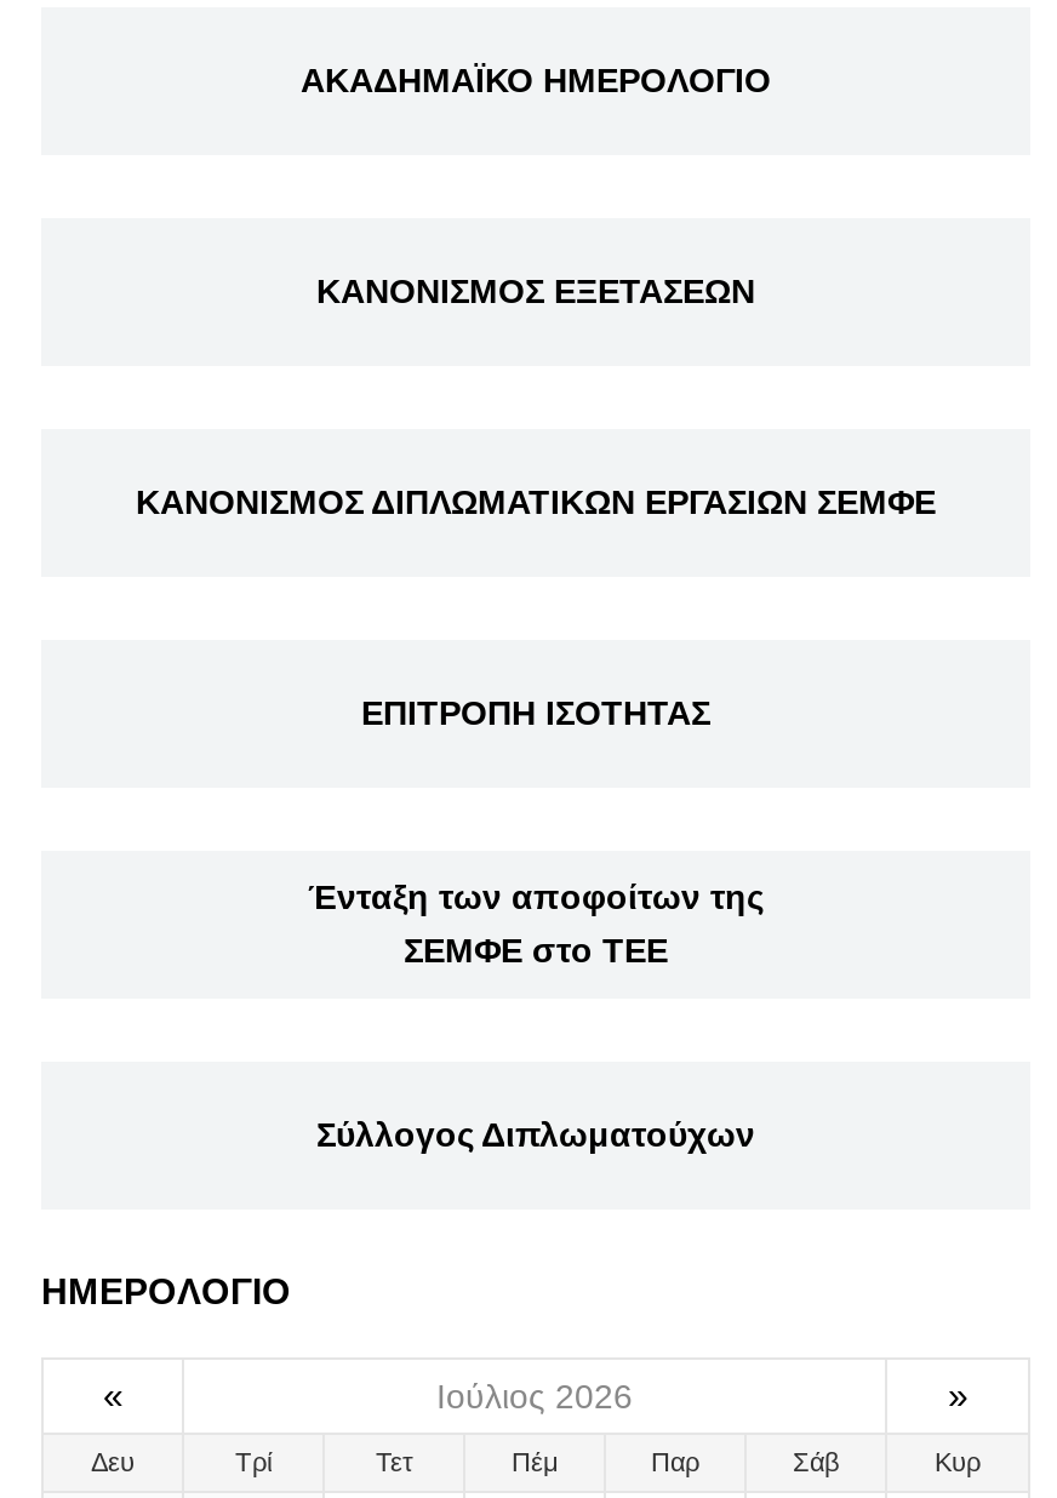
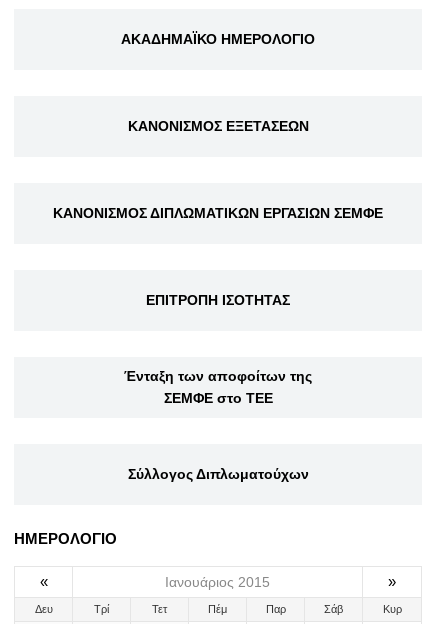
[436,1377,633,1416] Ιούλιος 2026 -> [165,574,270,590] Ιανουάριος 2015

